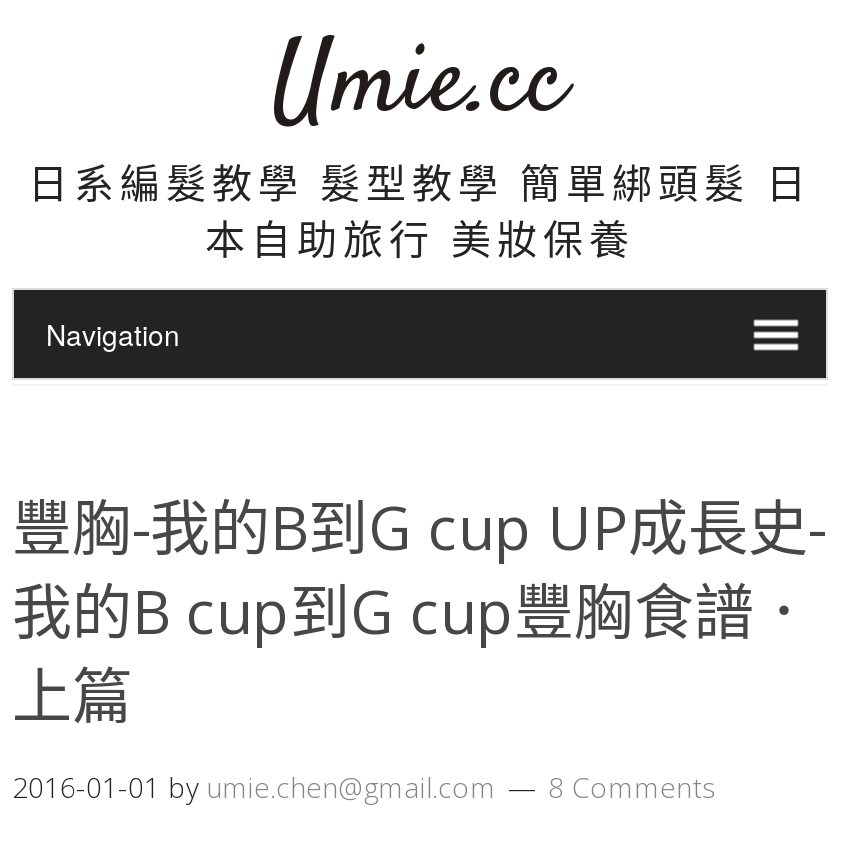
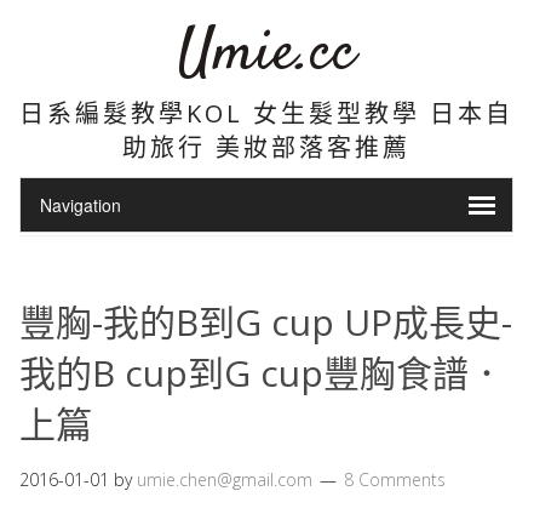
[28,156,812,266] 日系編髮教學 髮型教學 簡單綁頭髮 日 | 本自助旅行 美妝保養 -> [19,97,513,164] 日系編髮教學KOL 女生髮型教學 日本自 | 助旅行 美妝部落客推薦

